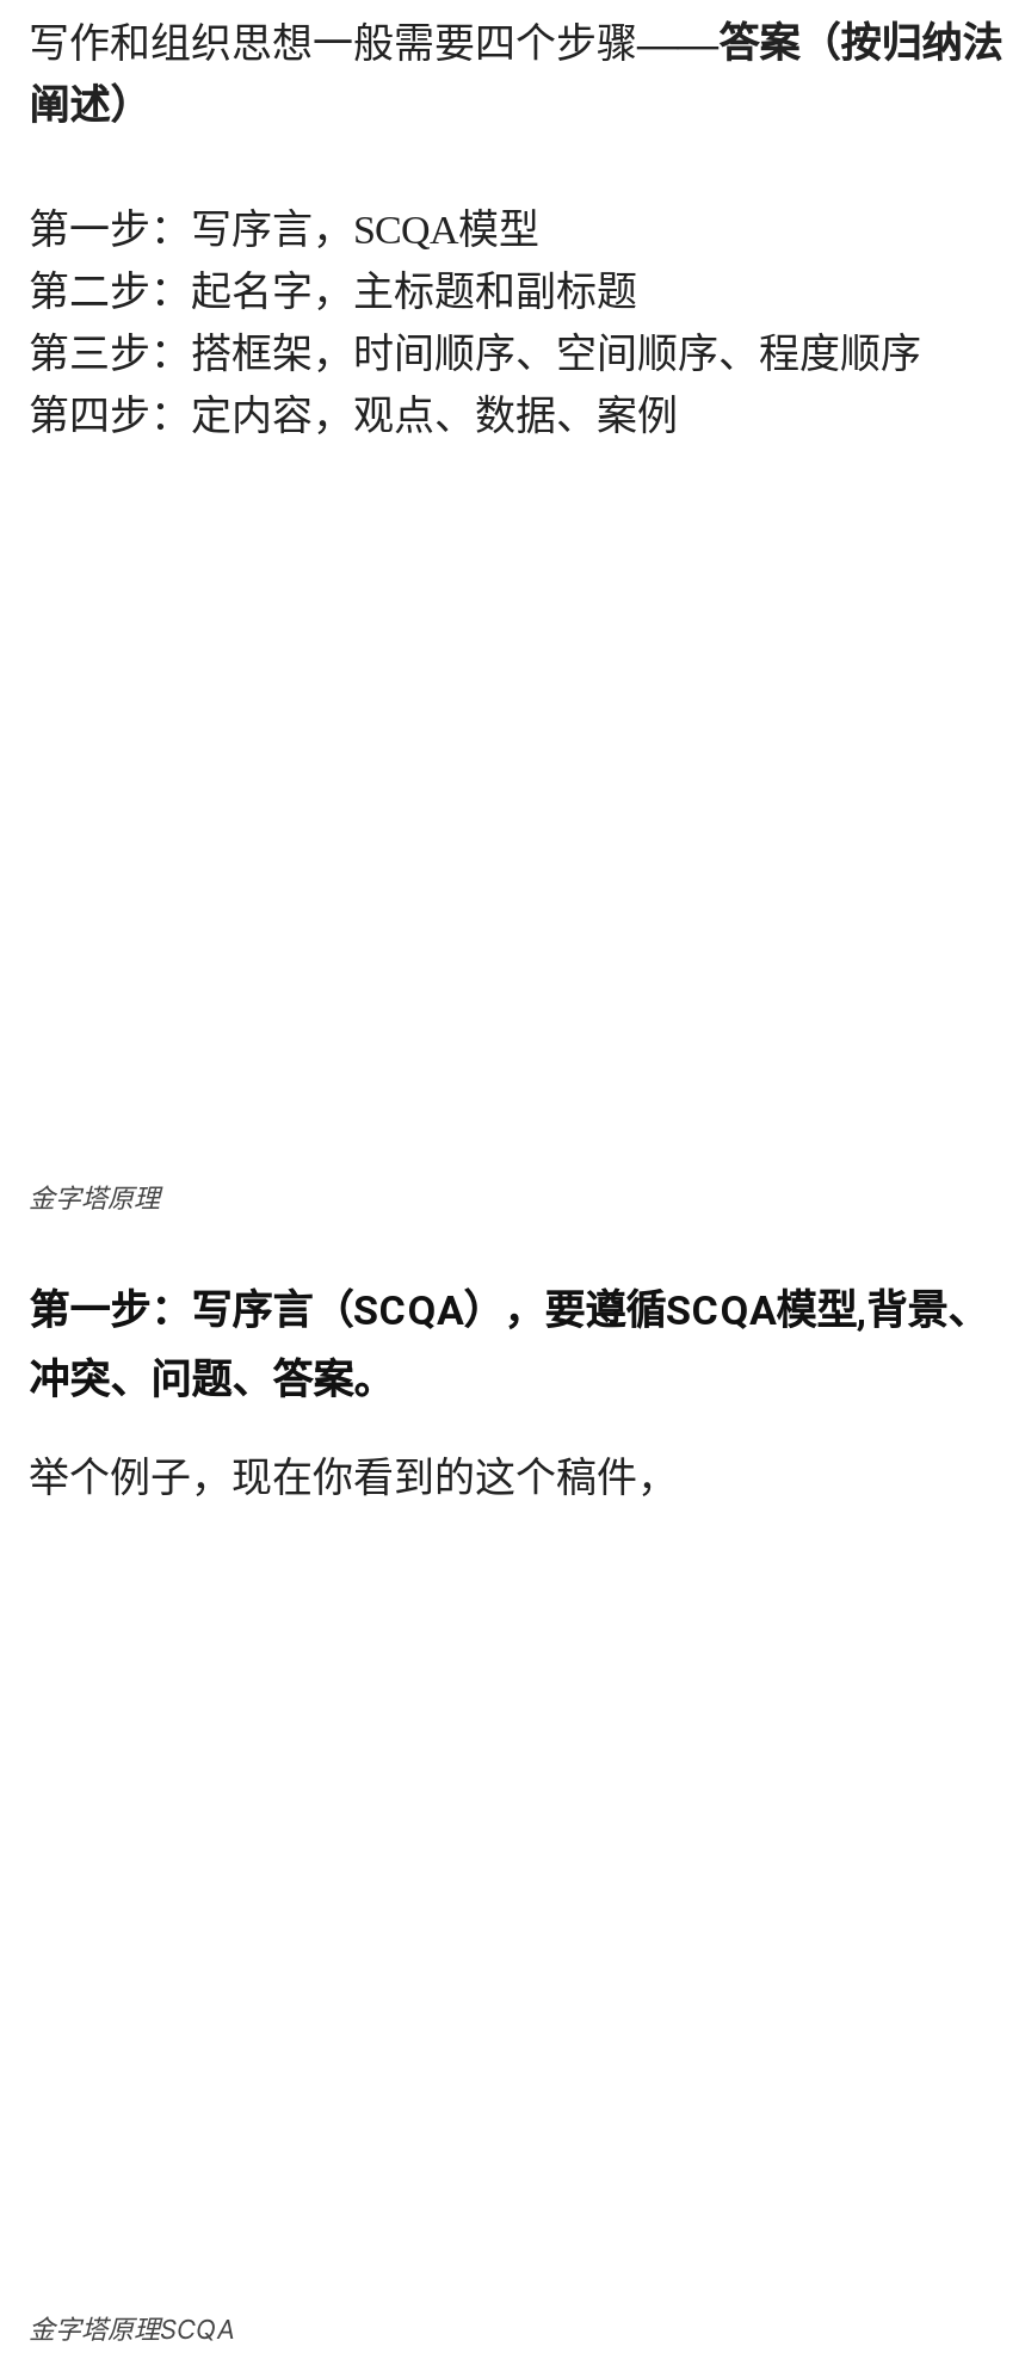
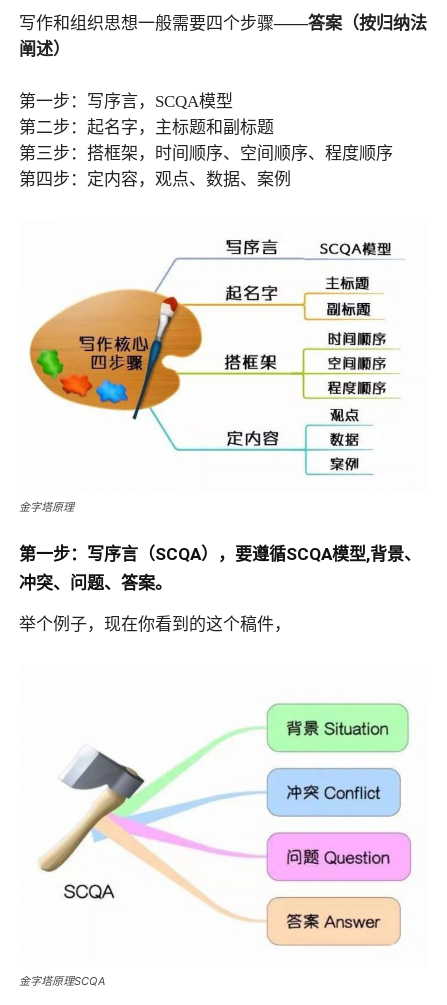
none -> [28,238,400,476] [image]
none -> [38,702,412,947] [image]

